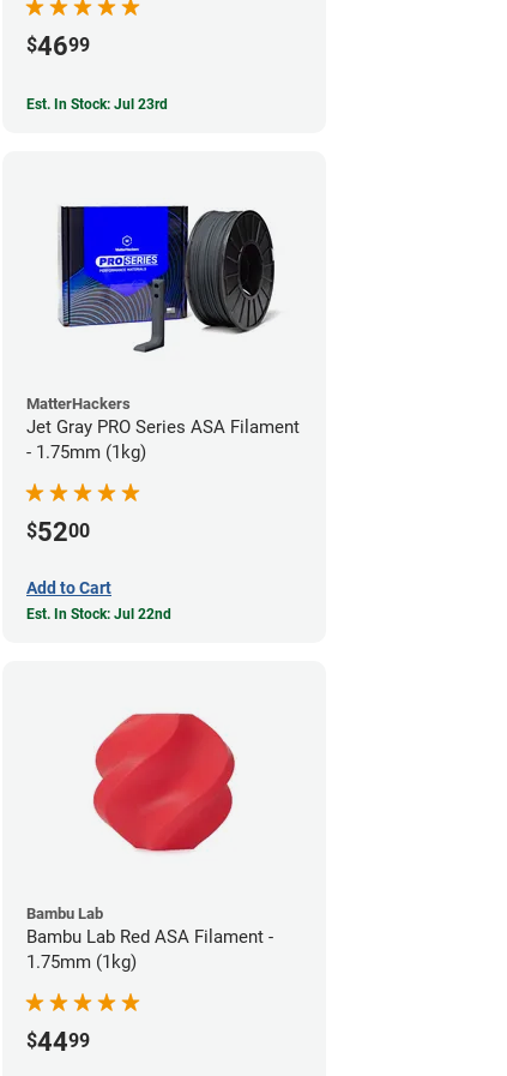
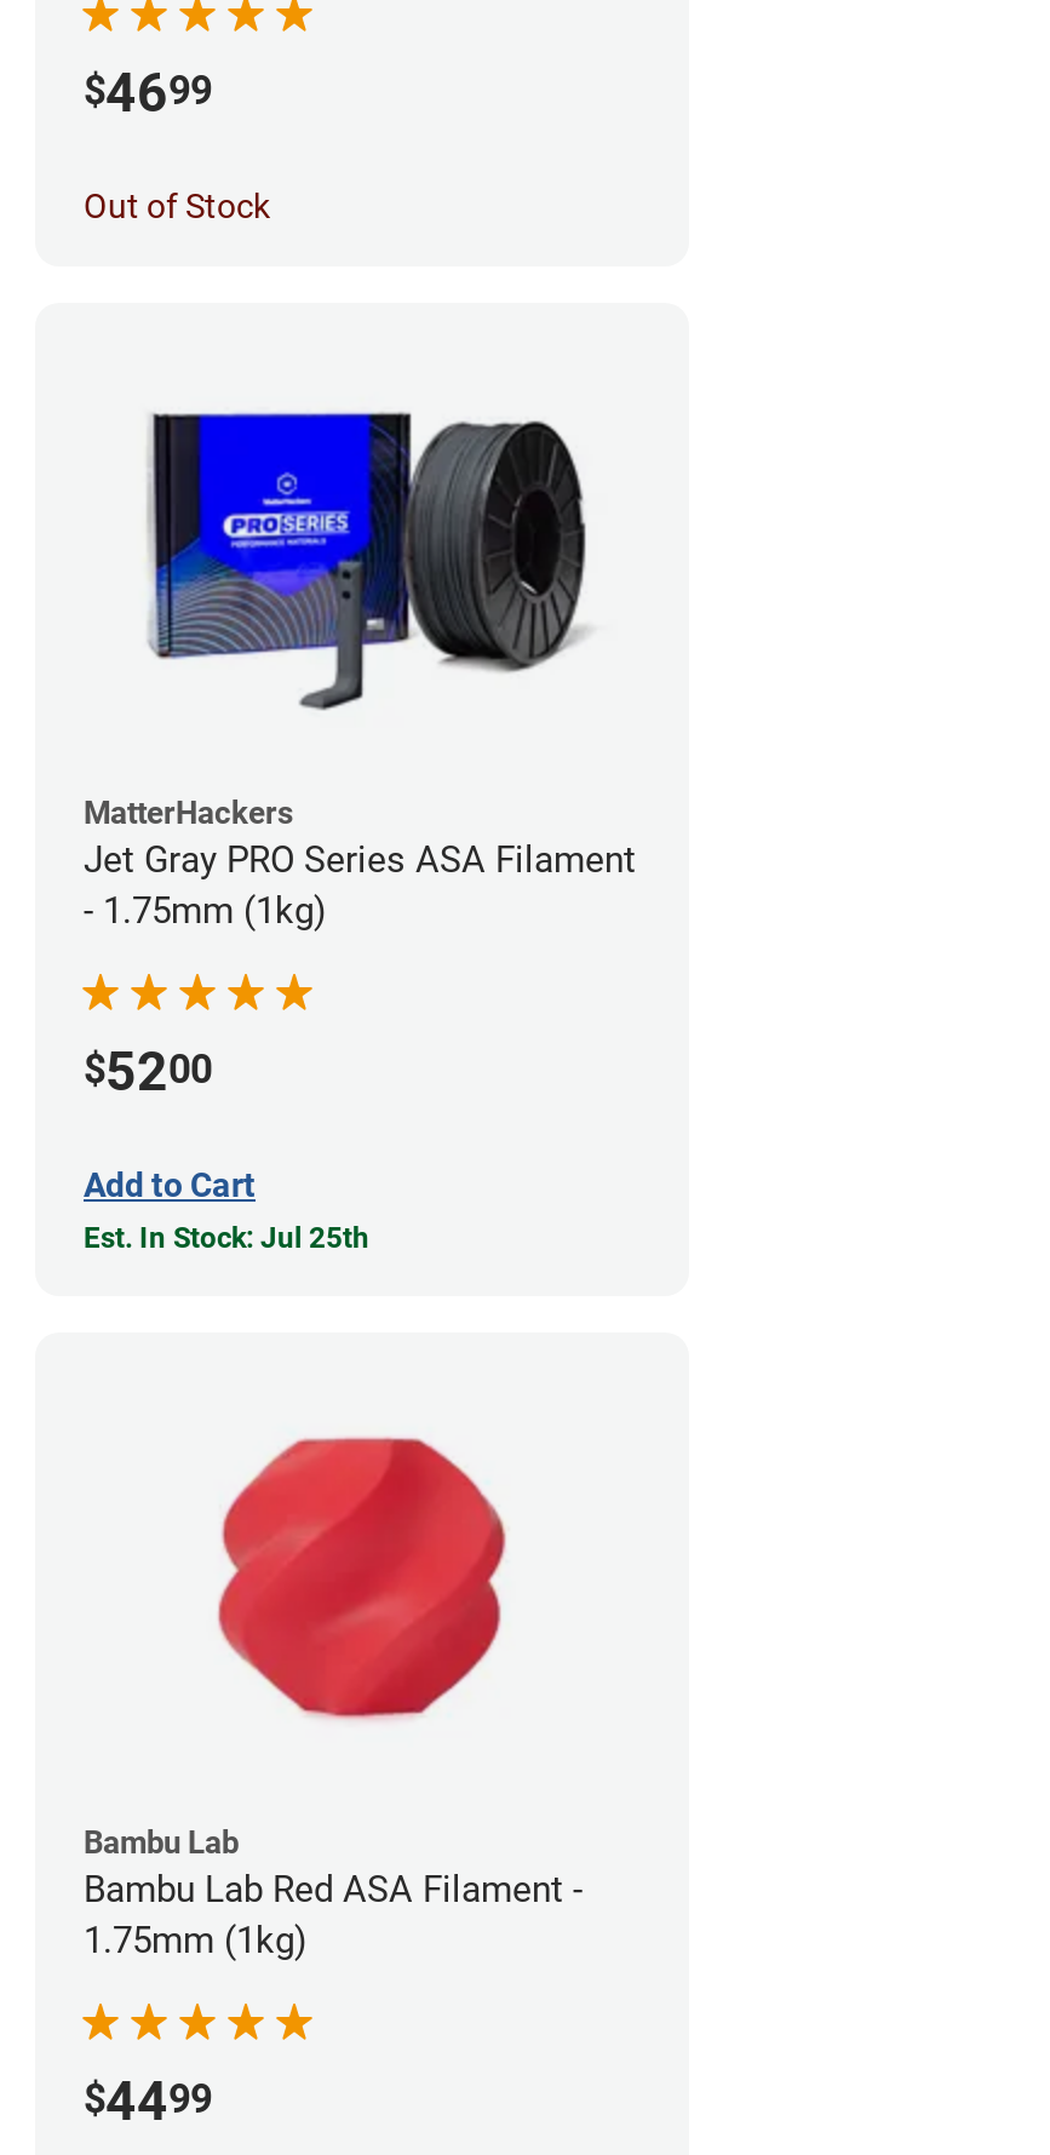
[26,96,168,113] Est. In Stock: Jul 23rd -> [84,187,270,225] Out of Stock
[26,606,171,623] Est. In Stock: Jul 22nd -> [84,1221,369,1255] Est. In Stock: Jul 25th

